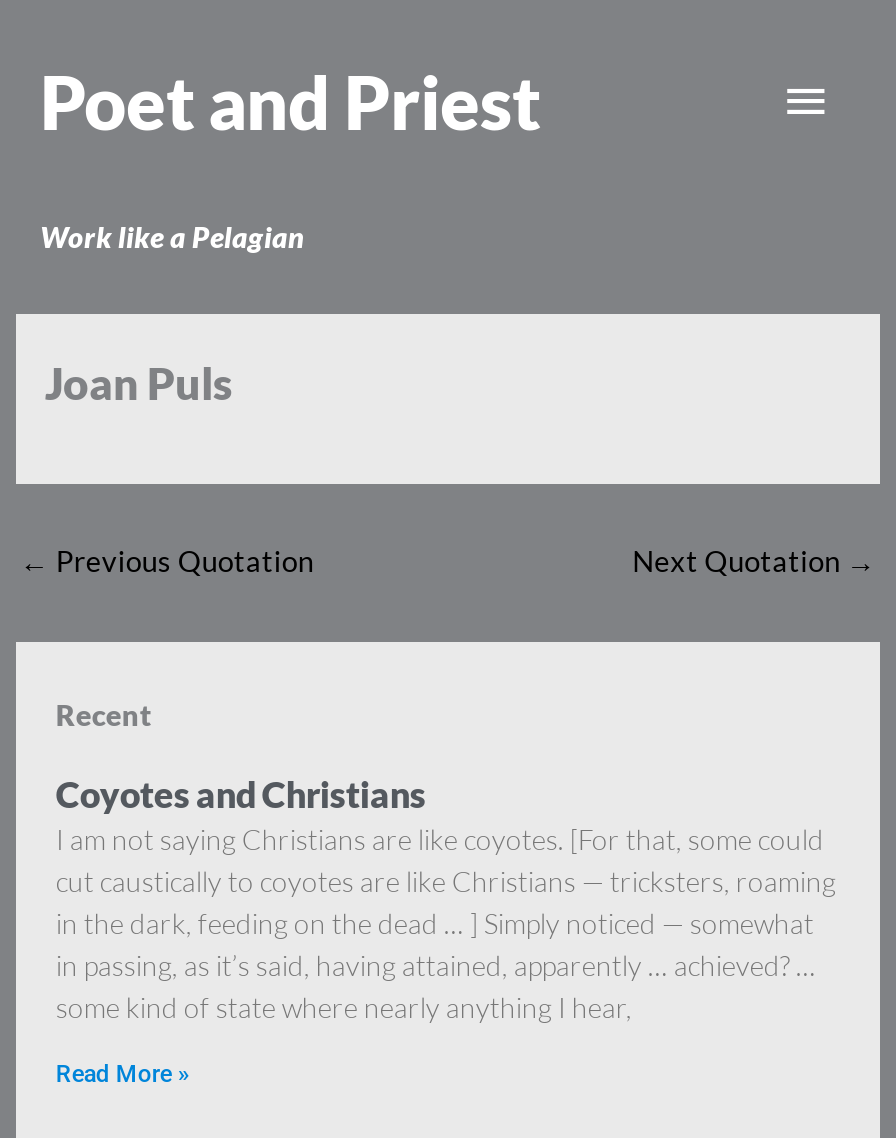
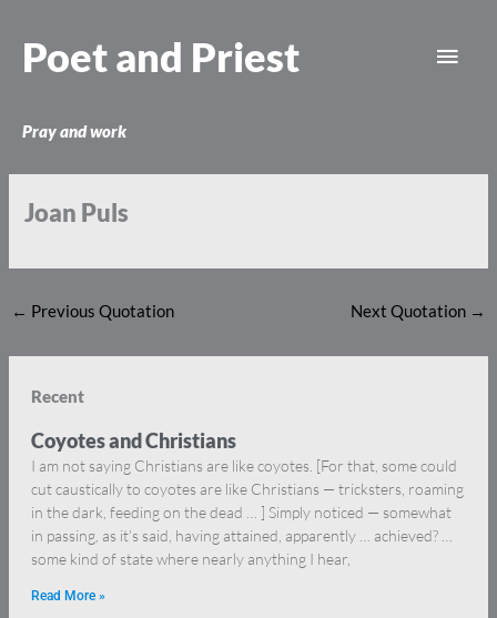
[40,221,304,255] Work like a Pelagian -> [22,122,126,141] Pray and work

